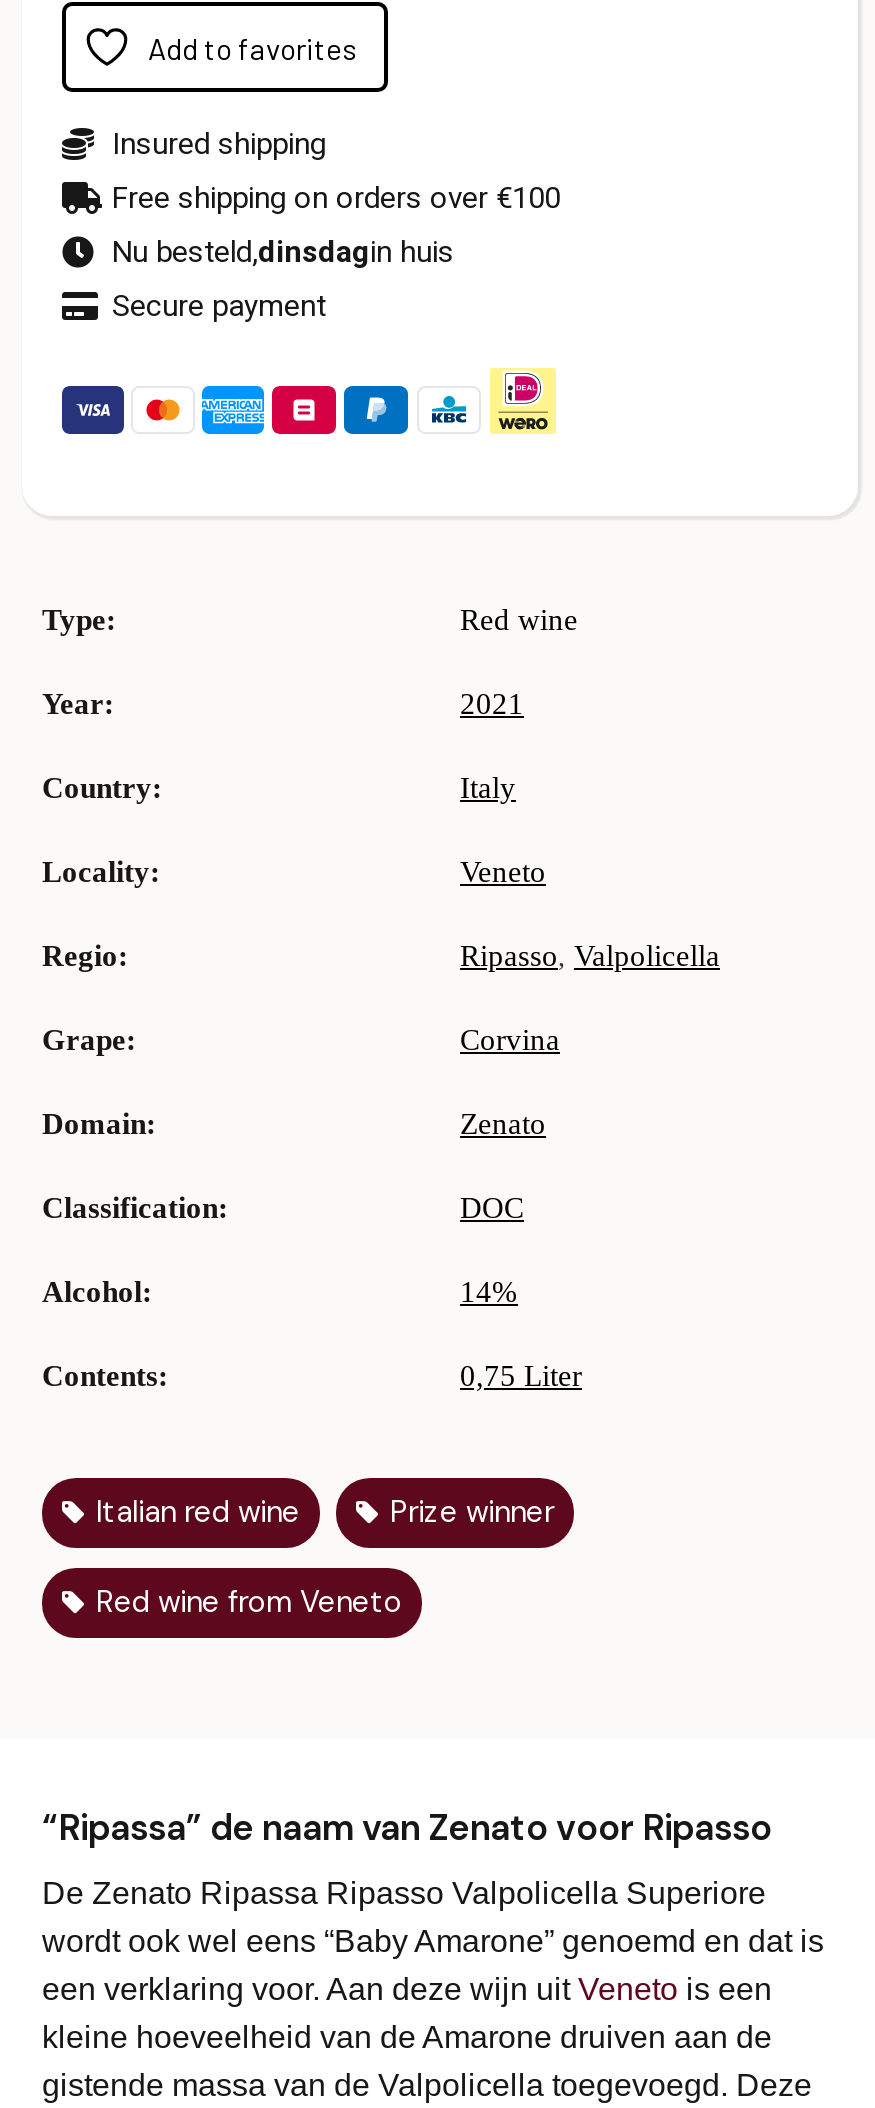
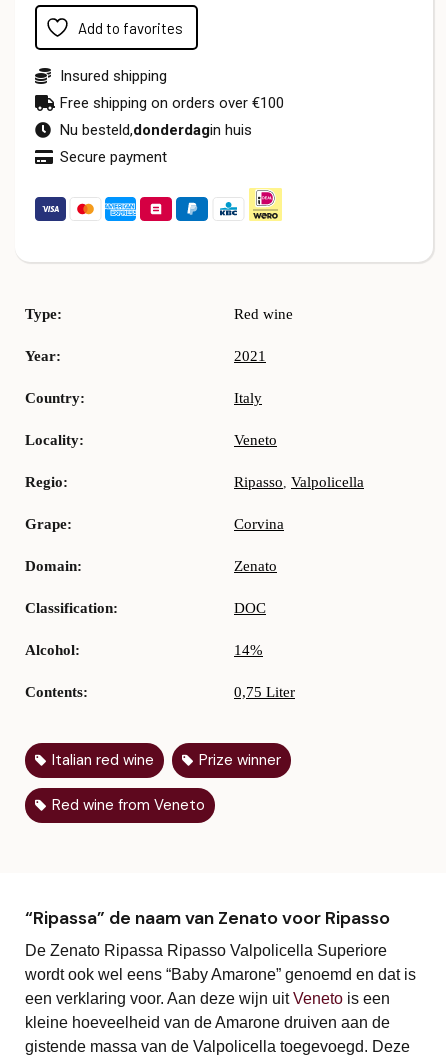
[112,234,454,270] Nu besteld,dinsdagin huis -> [60,121,252,139] Nu besteld,donderdagin huis

